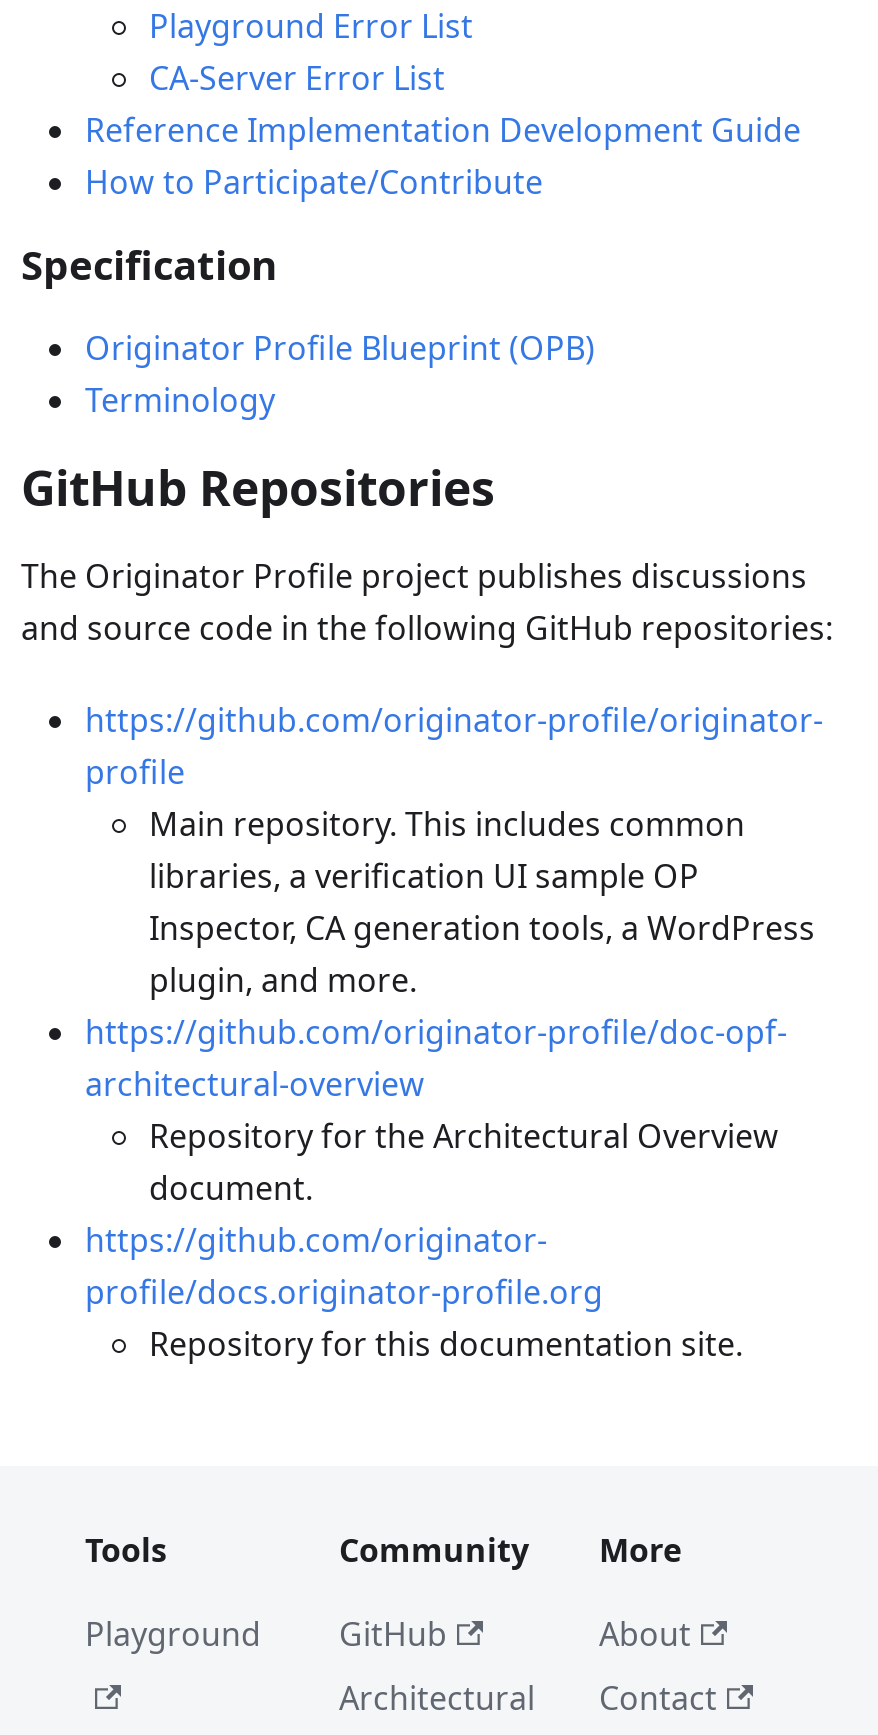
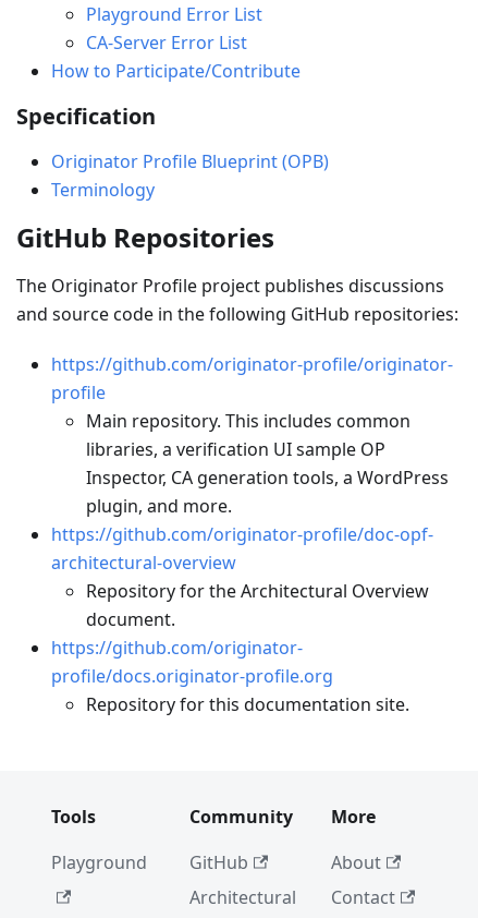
[85,108,801,152] Reference Implementation Development Guide -> none

